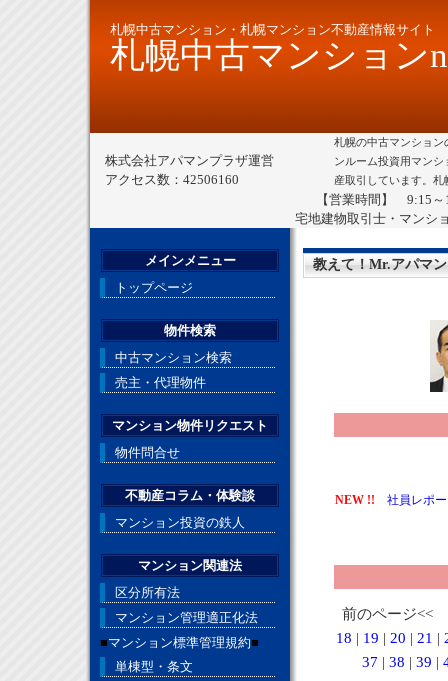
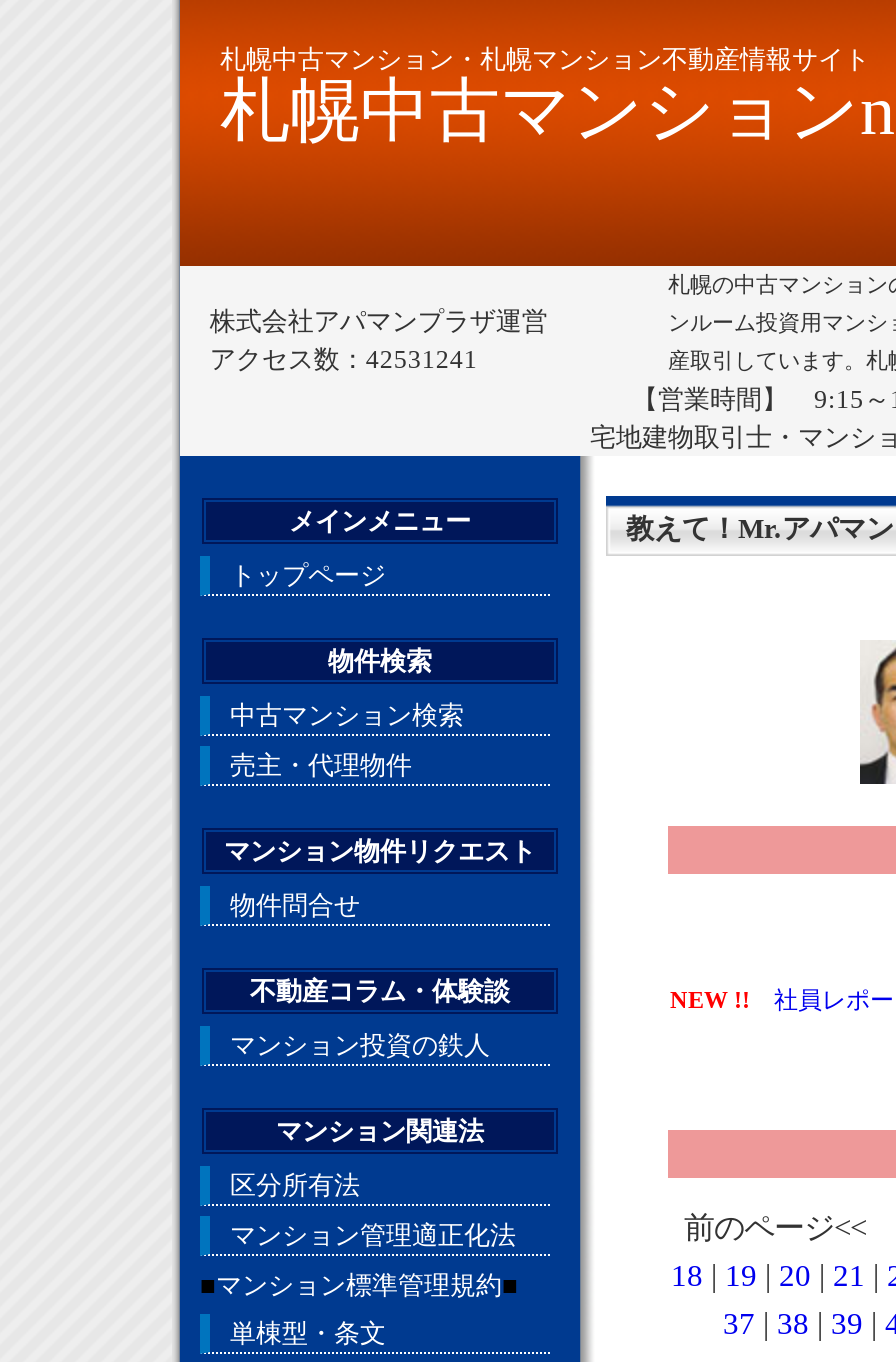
[105,172,239,187] アクセス数：42506160 -> [210,344,478,374] アクセス数：42531241

